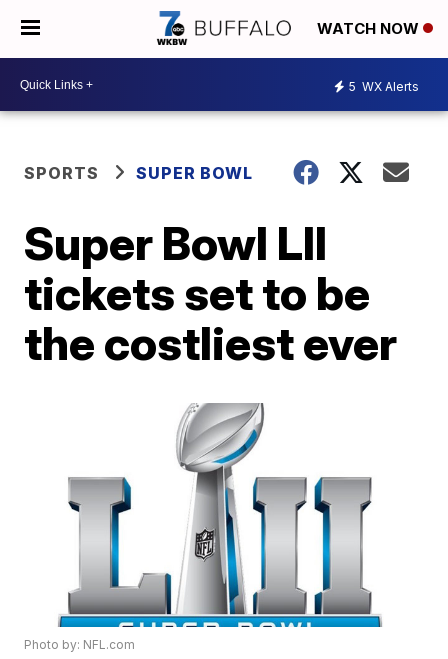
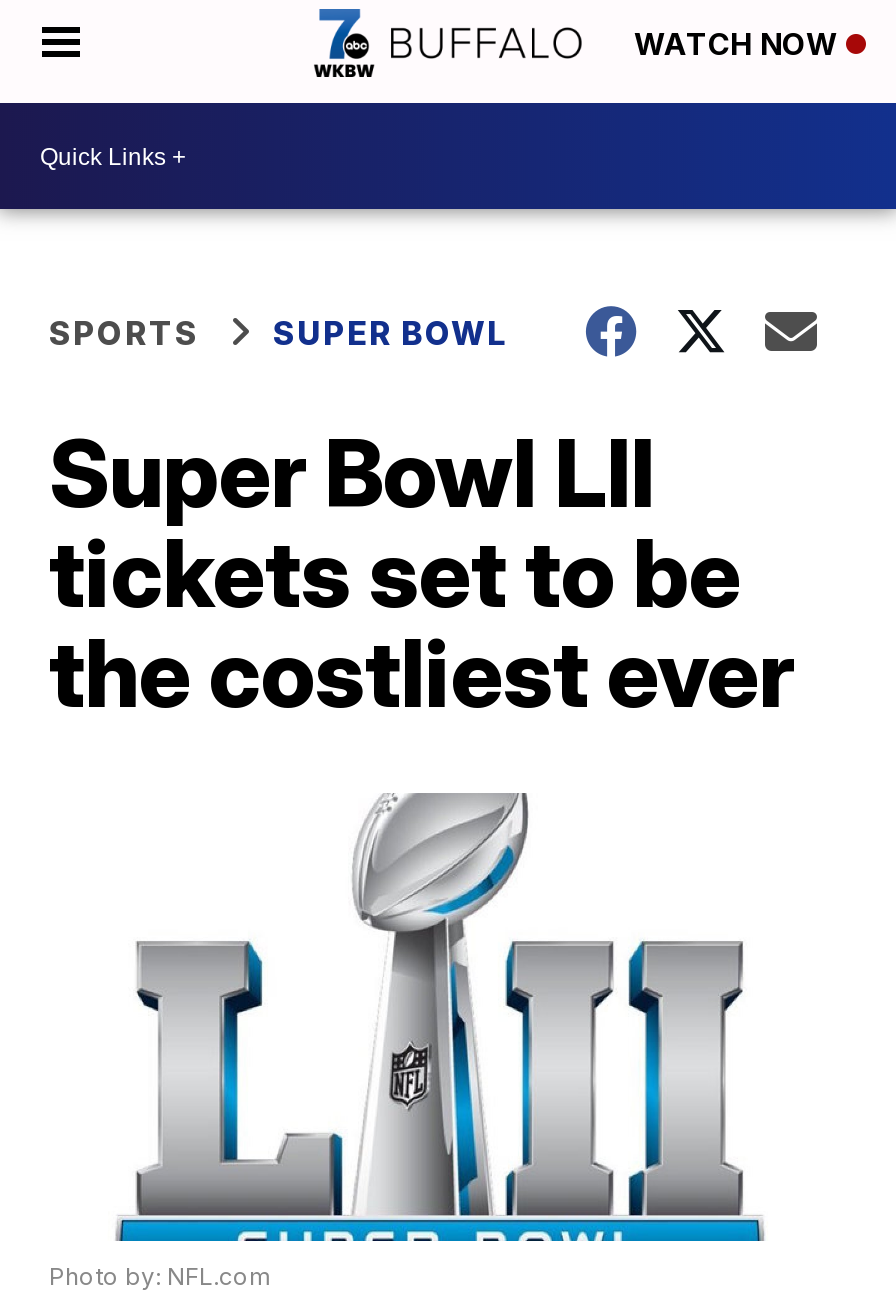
[349,78,419,93] 5 WX Alerts -> none

